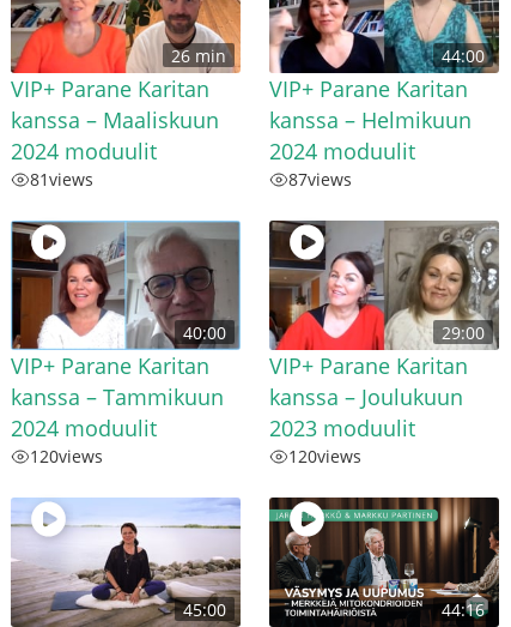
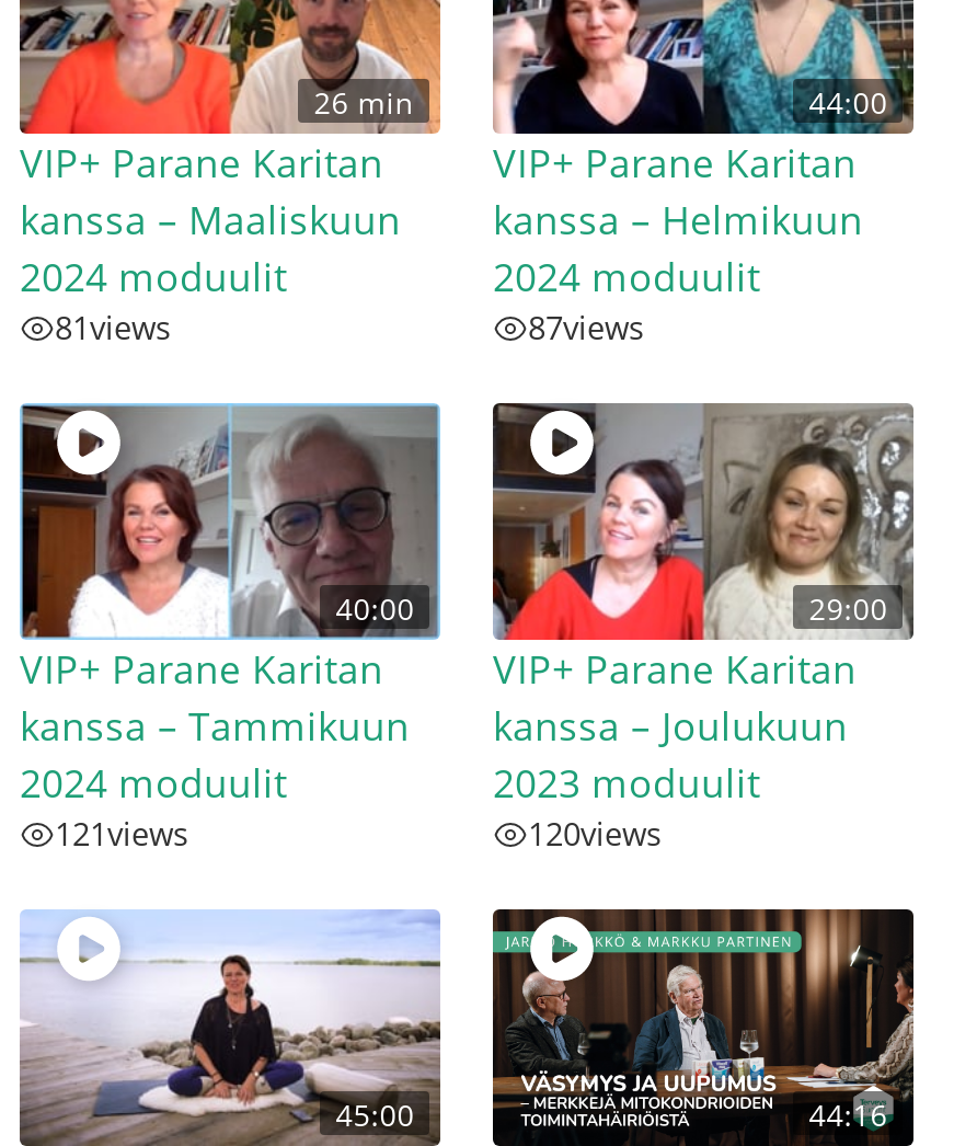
[30,445,103,468] 120views -> [55,813,188,855] 121views

